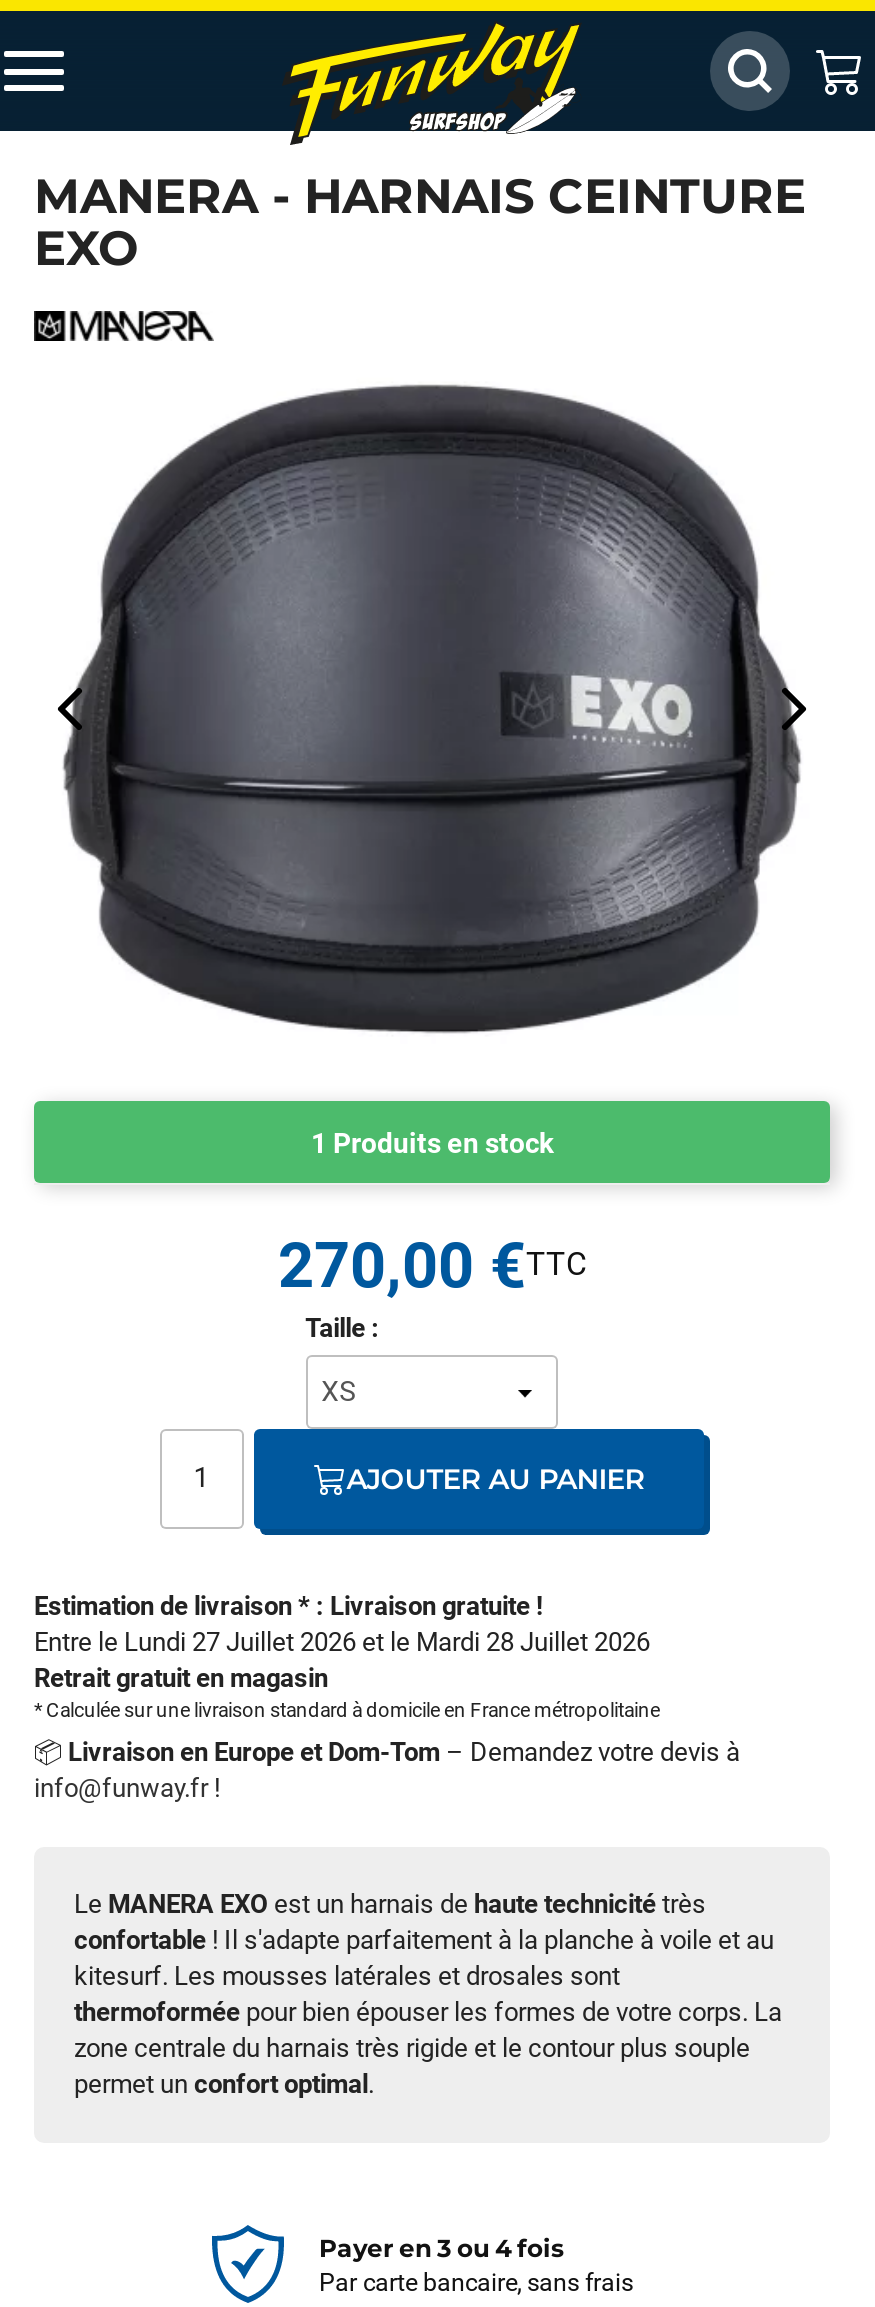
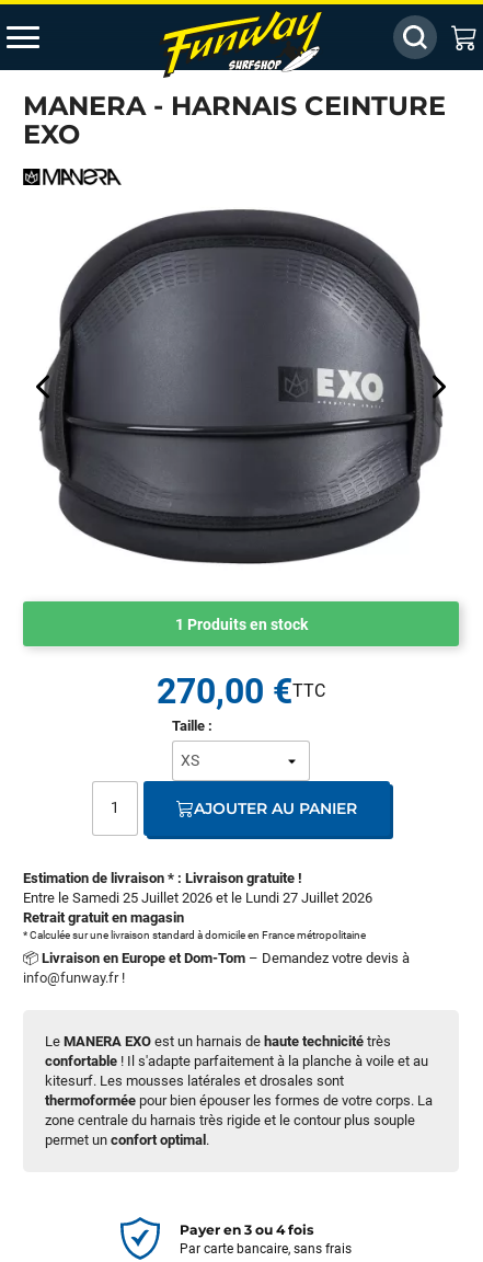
[34,1626,650,1656] Entre le Lundi 27 Juillet 2026 et le Mardi 28 Juillet 2026 -> [23,889,372,906] Entre le Samedi 25 Juillet 2026 et le Lundi 27 Juillet 2026

